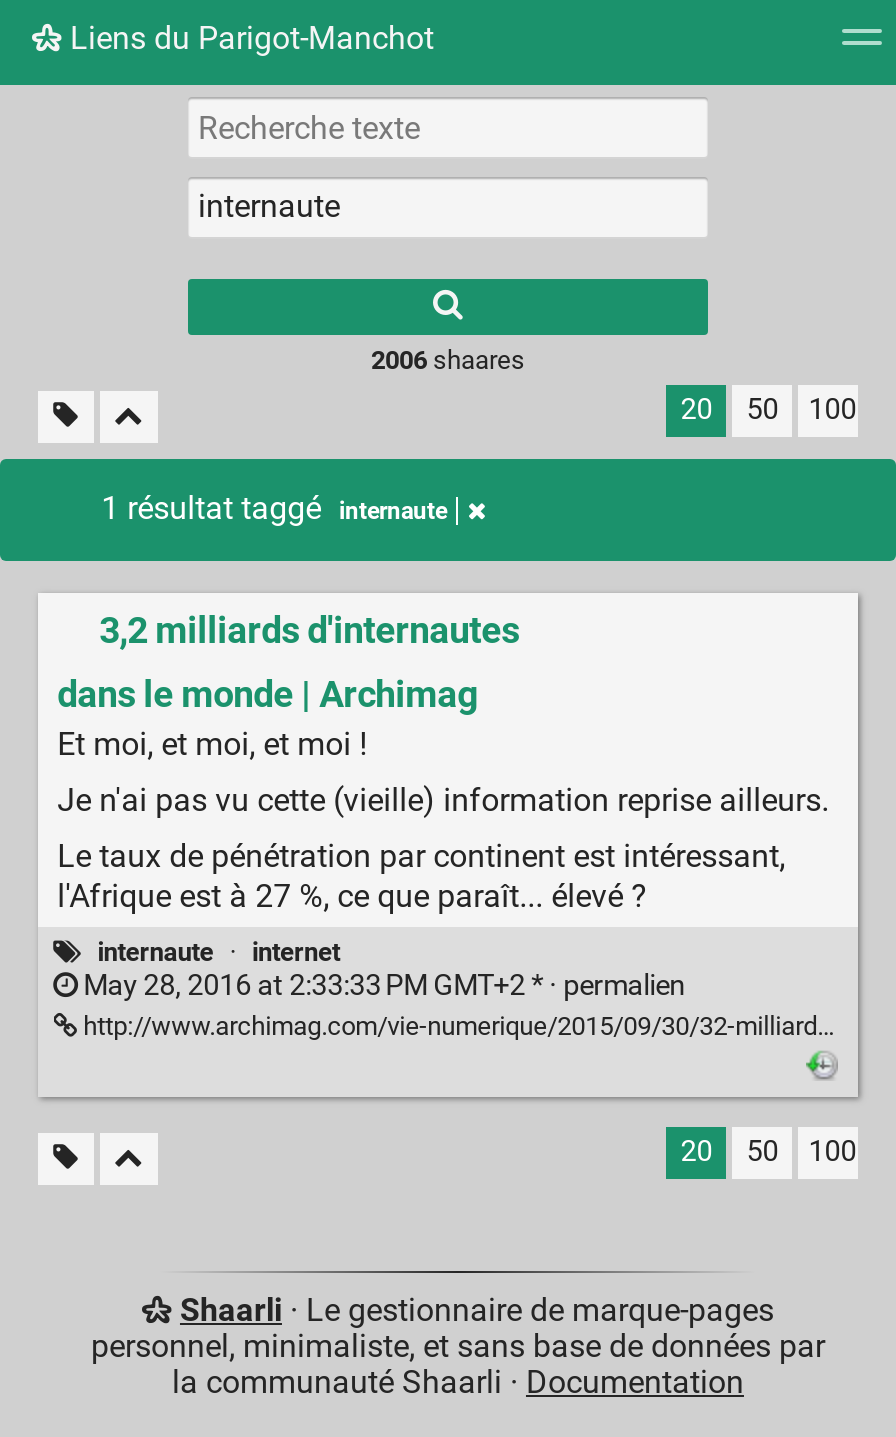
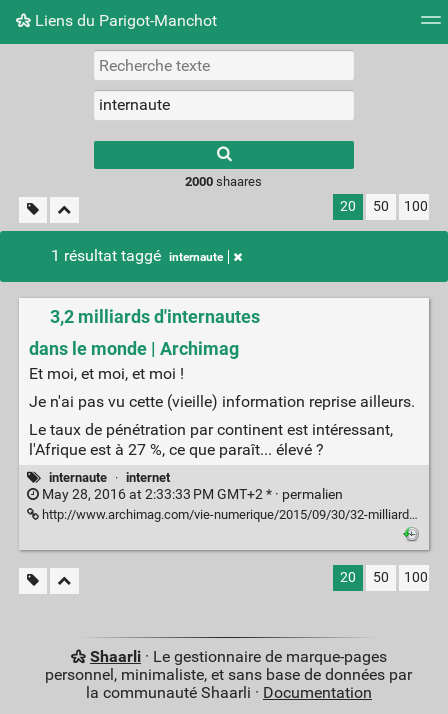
[371,345,525,375] 2006 shaares -> [185,174,262,189] 2000 shaares

